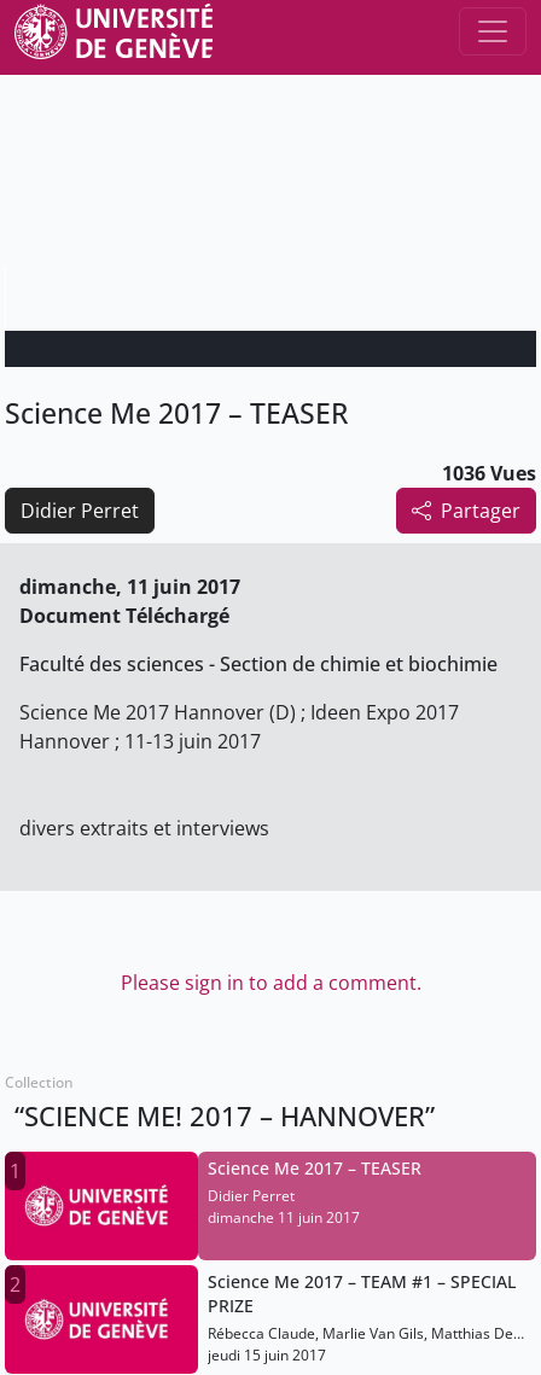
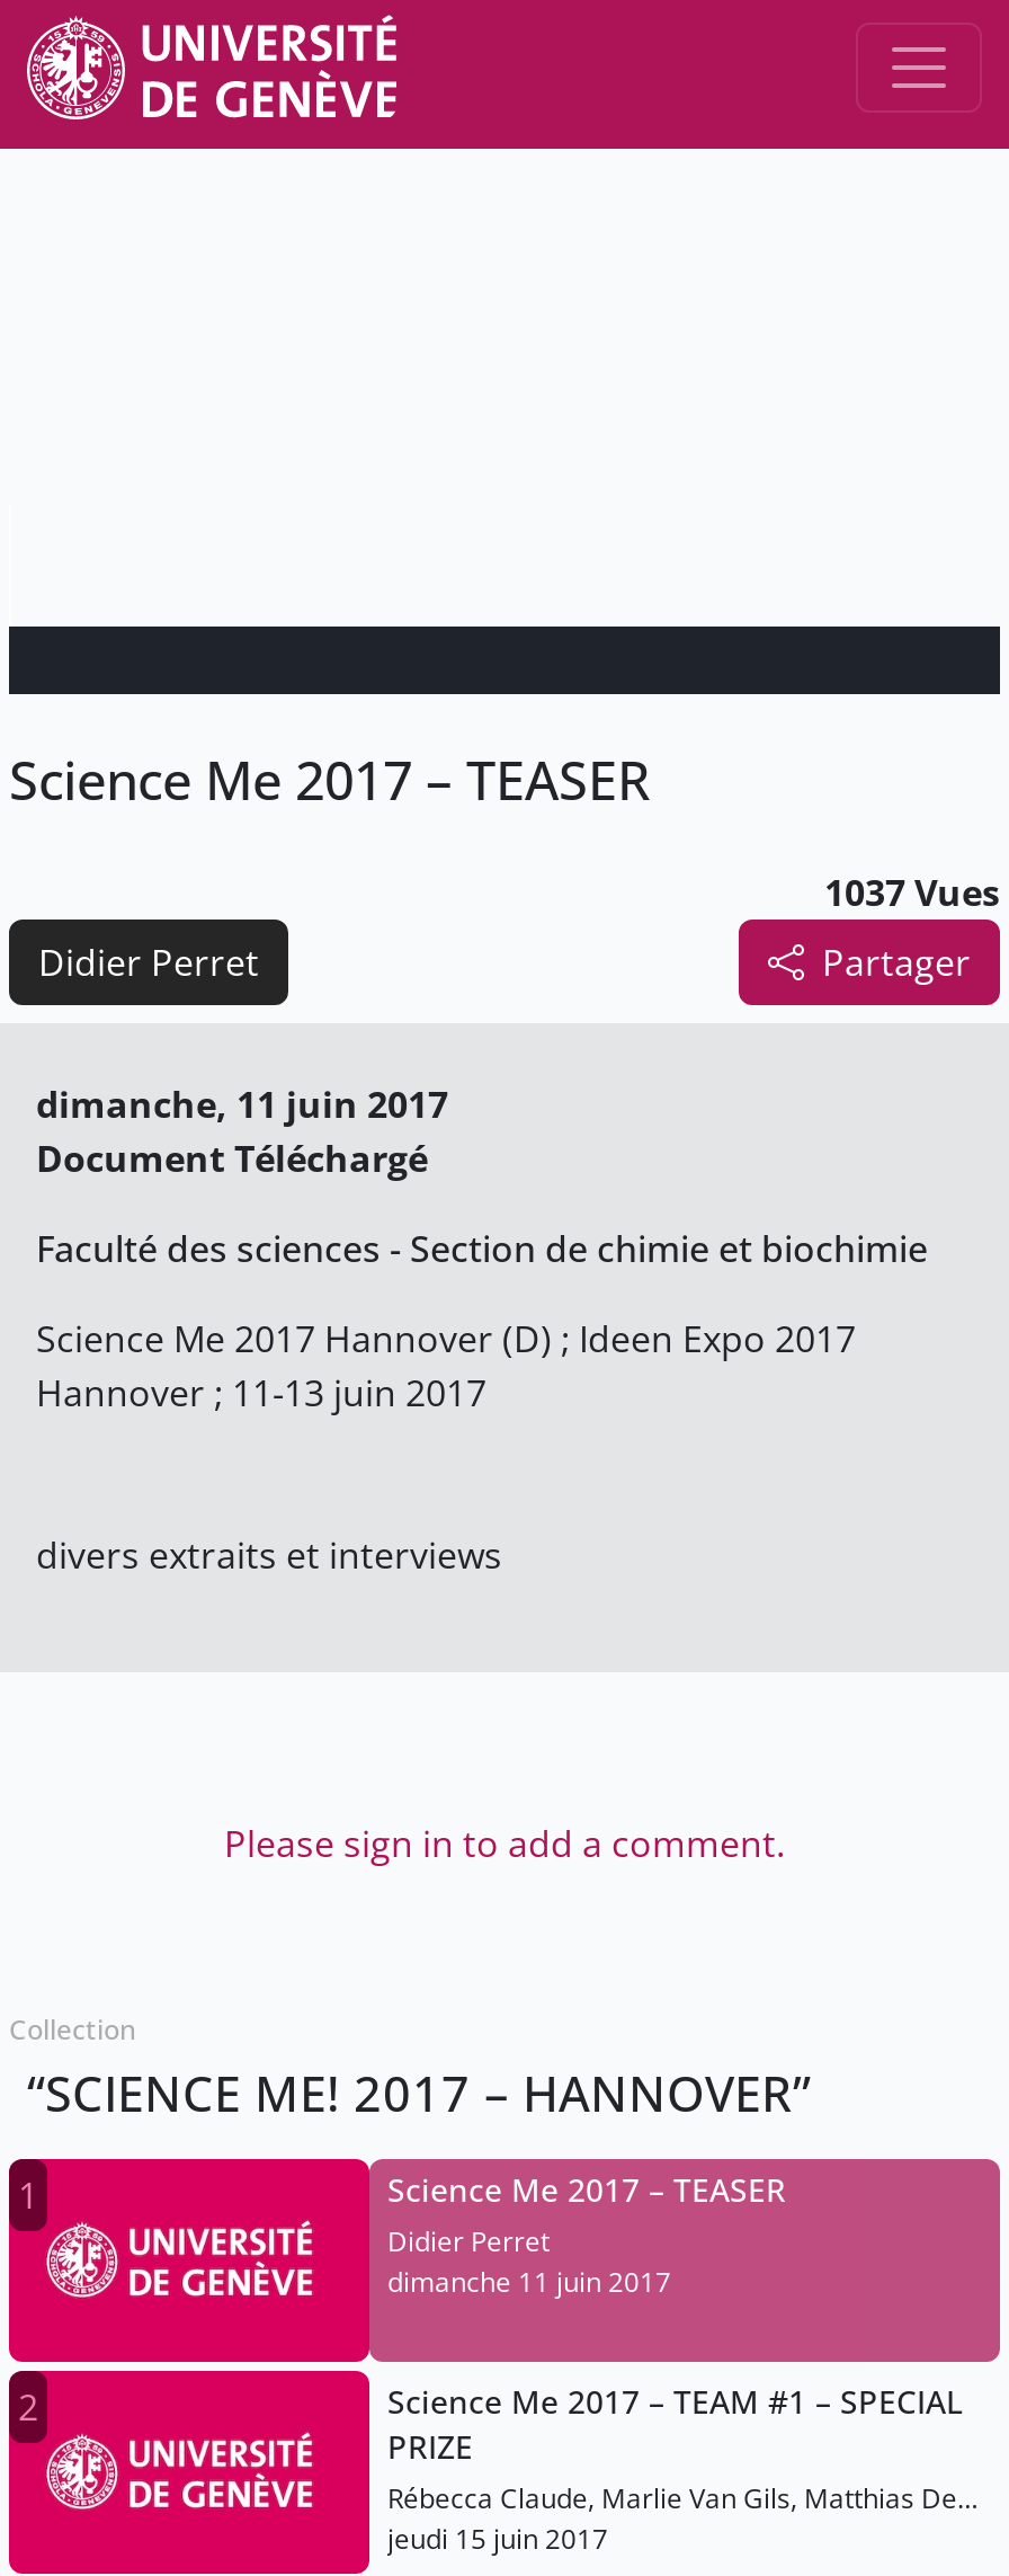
[442,460,536,487] 1036 Vues -> [824,868,1000,918] 1037 Vues

